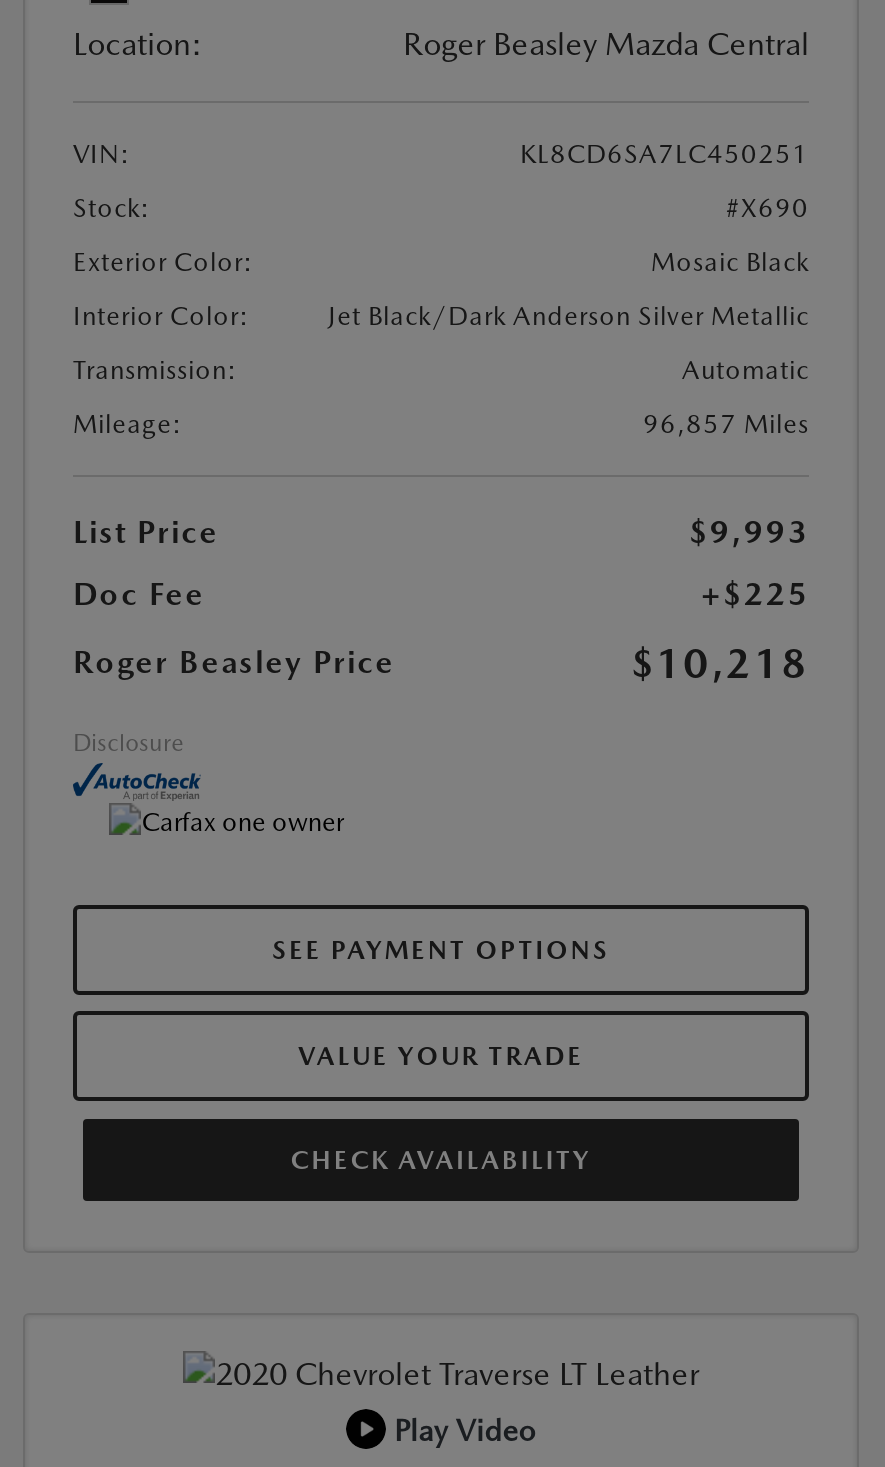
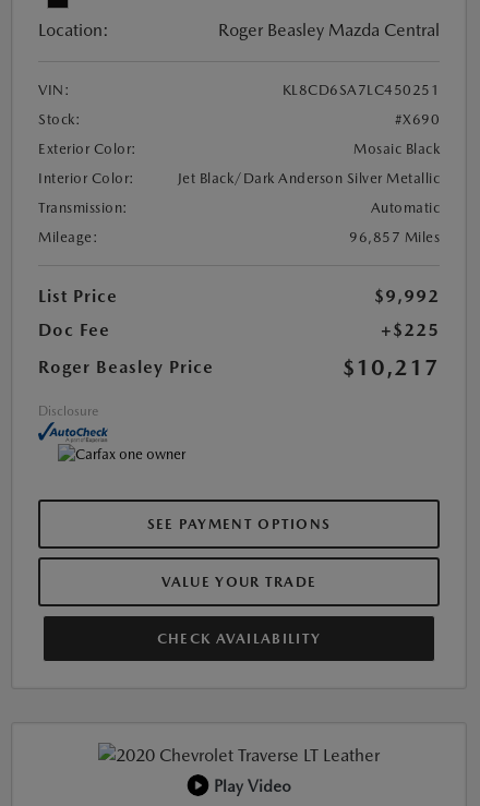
[689,513,809,551] $9,993 -> [374,286,440,306] $9,992
[631,639,809,687] $10,218 -> [343,354,440,380] $10,217

